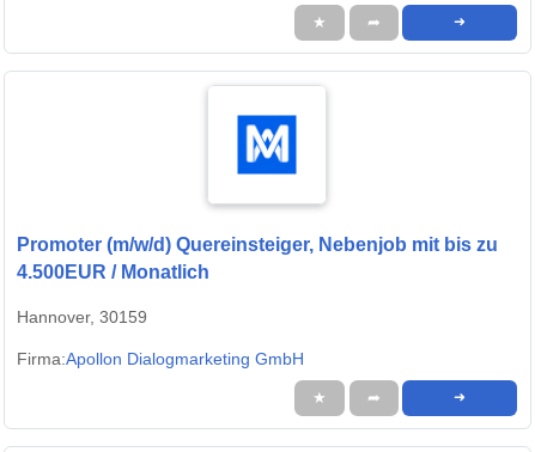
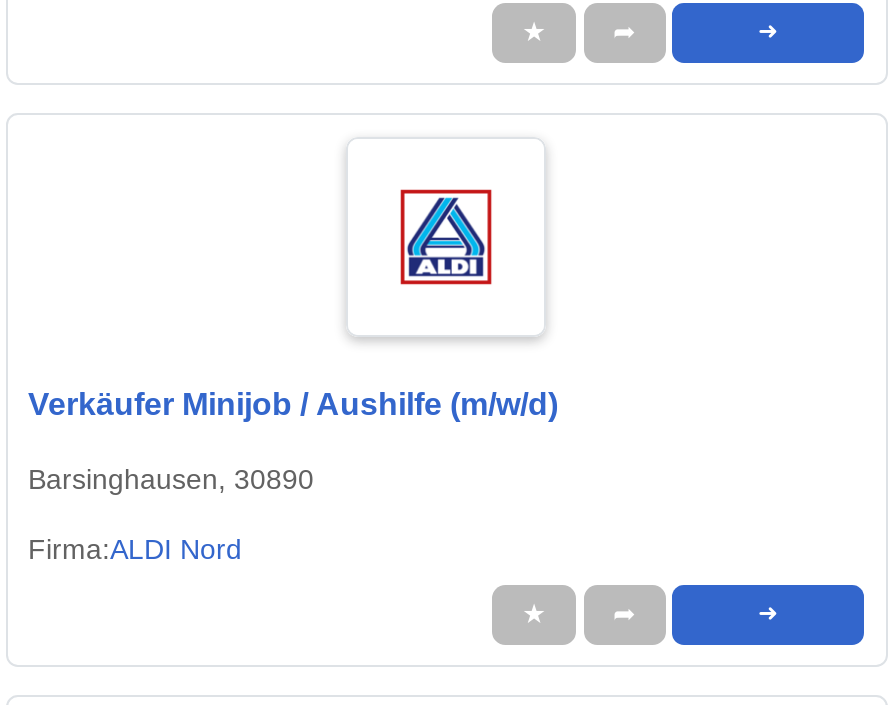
[236,114,298,176] [image] -> [396,187,496,287] [image]
[17,235,498,283] Promoter (m/w/d) Quereinsteiger, Nebenjob mit bis zu | 4.500EUR / Monatlich -> [28,388,558,422] Verkäufer Minijob / Aushilfe (m/w/d)
[17,307,147,327] Hannover, 30159 -> [28,463,314,495] Barsinghausen, 30890
[17,349,304,368] Firma:Apollon Dialogmarketing GmbH -> [28,533,242,565] Firma:ALDI Nord

